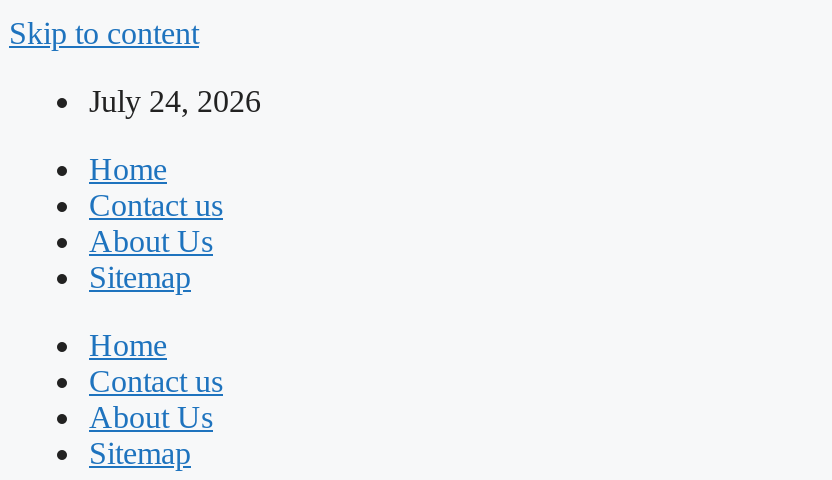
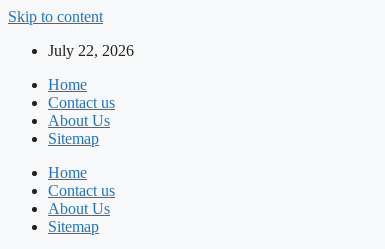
[89,84,261,118] July 24, 2026 -> [48,42,134,59] July 22, 2026

